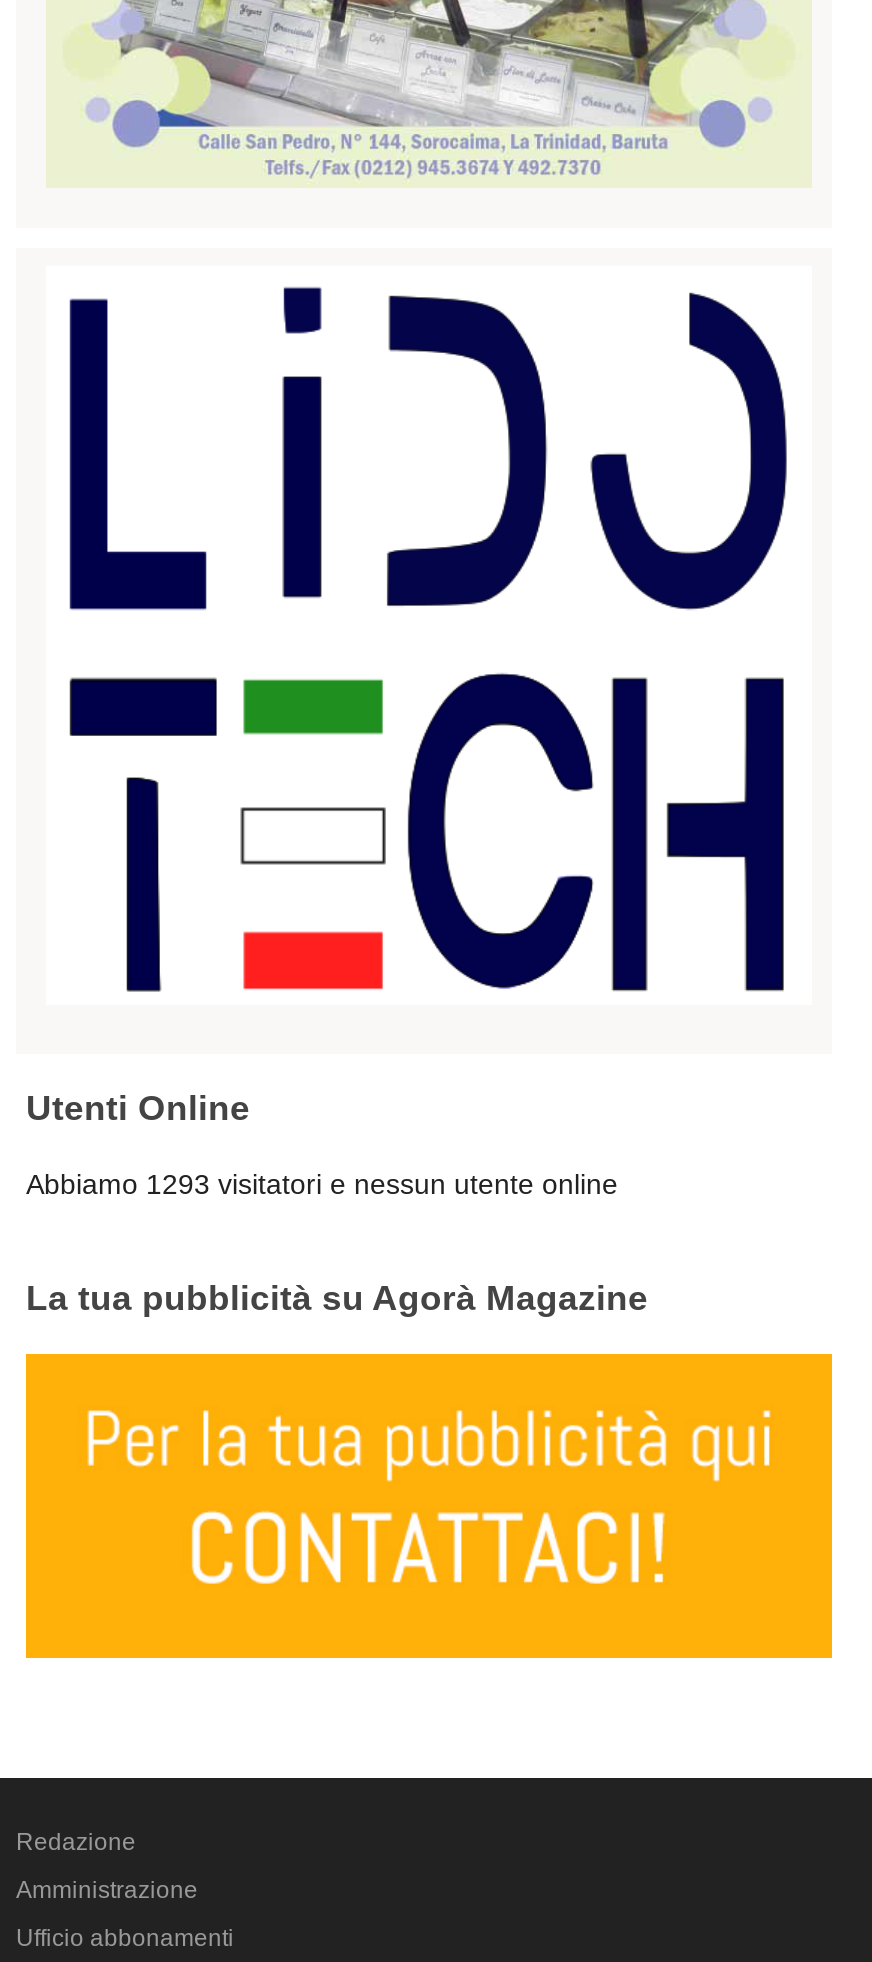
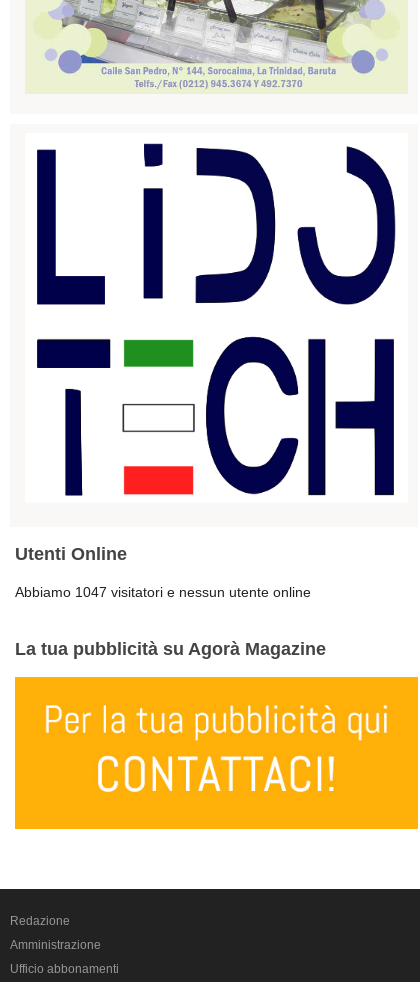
[26,1169,618,1201] Abbiamo 1293 visitatori e nessun utente online -> [15,584,311,600] Abbiamo 1047 visitatori e nessun utente online

